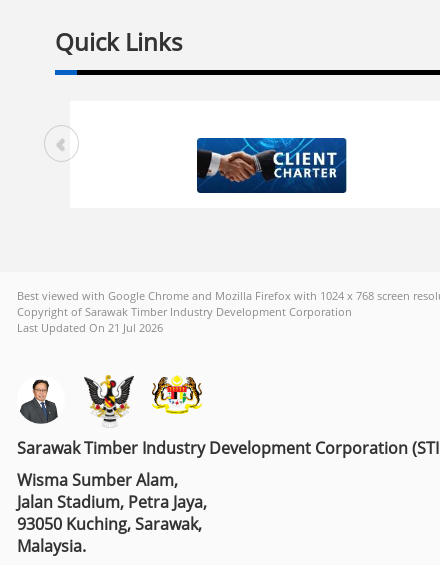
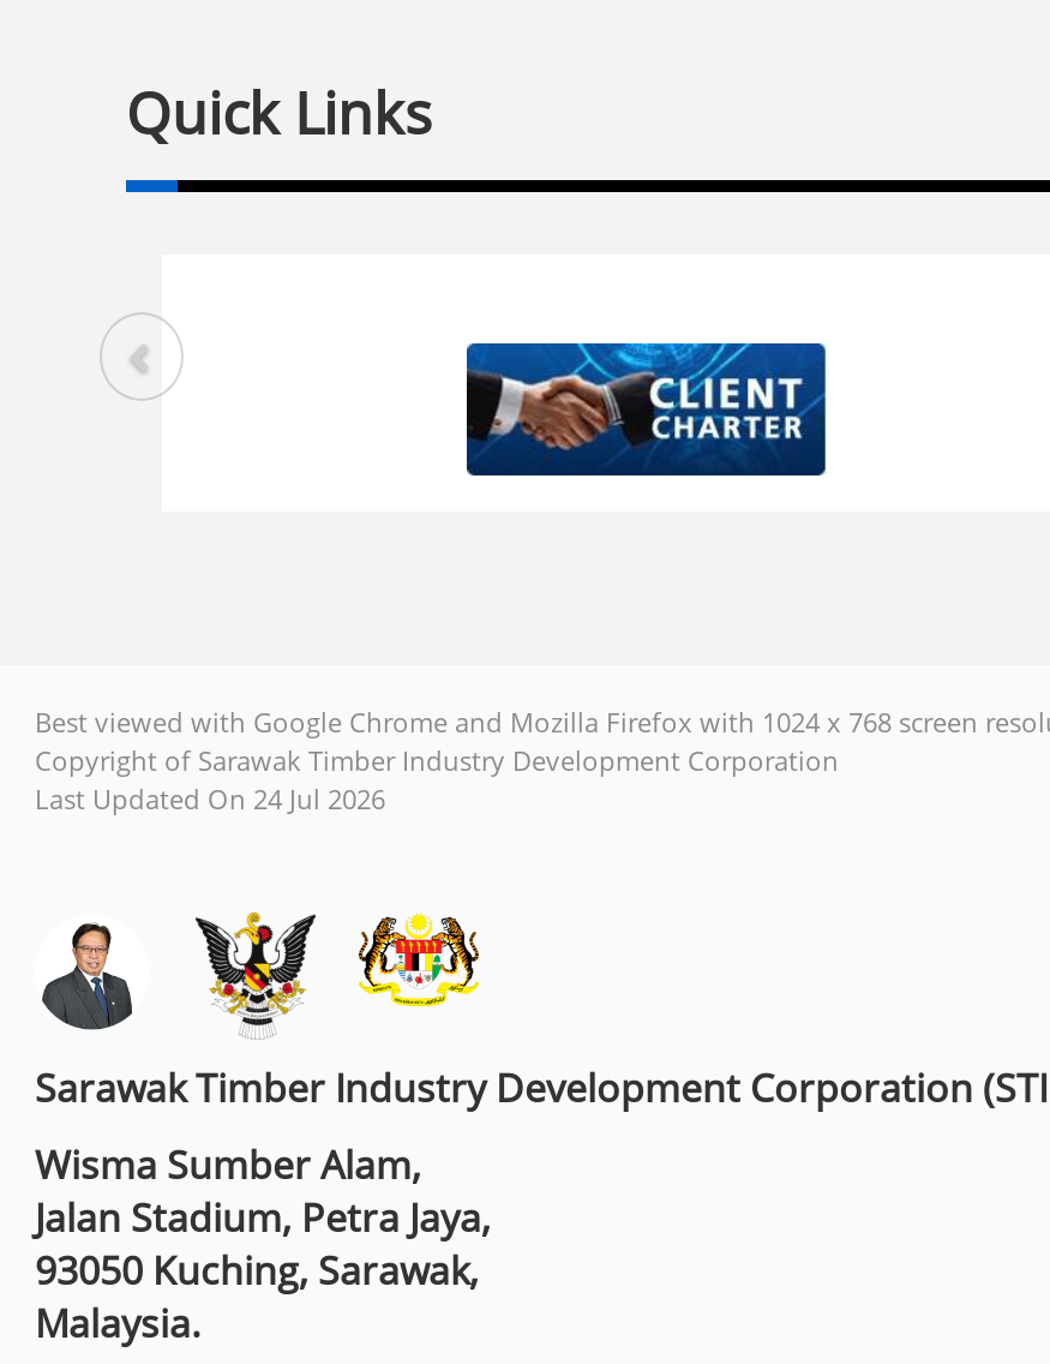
[17,319,163,334] Last Updated On 21 Jul 2026 -> [35,779,385,815] Last Updated On 24 Jul 2026

